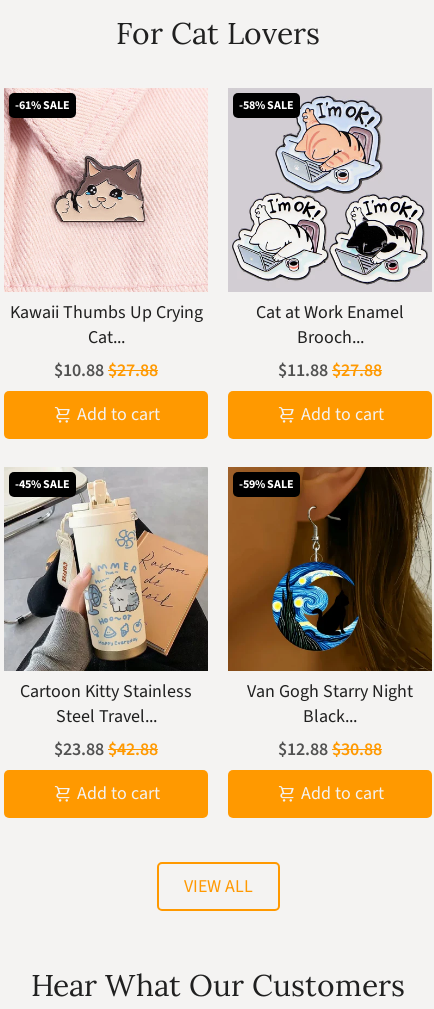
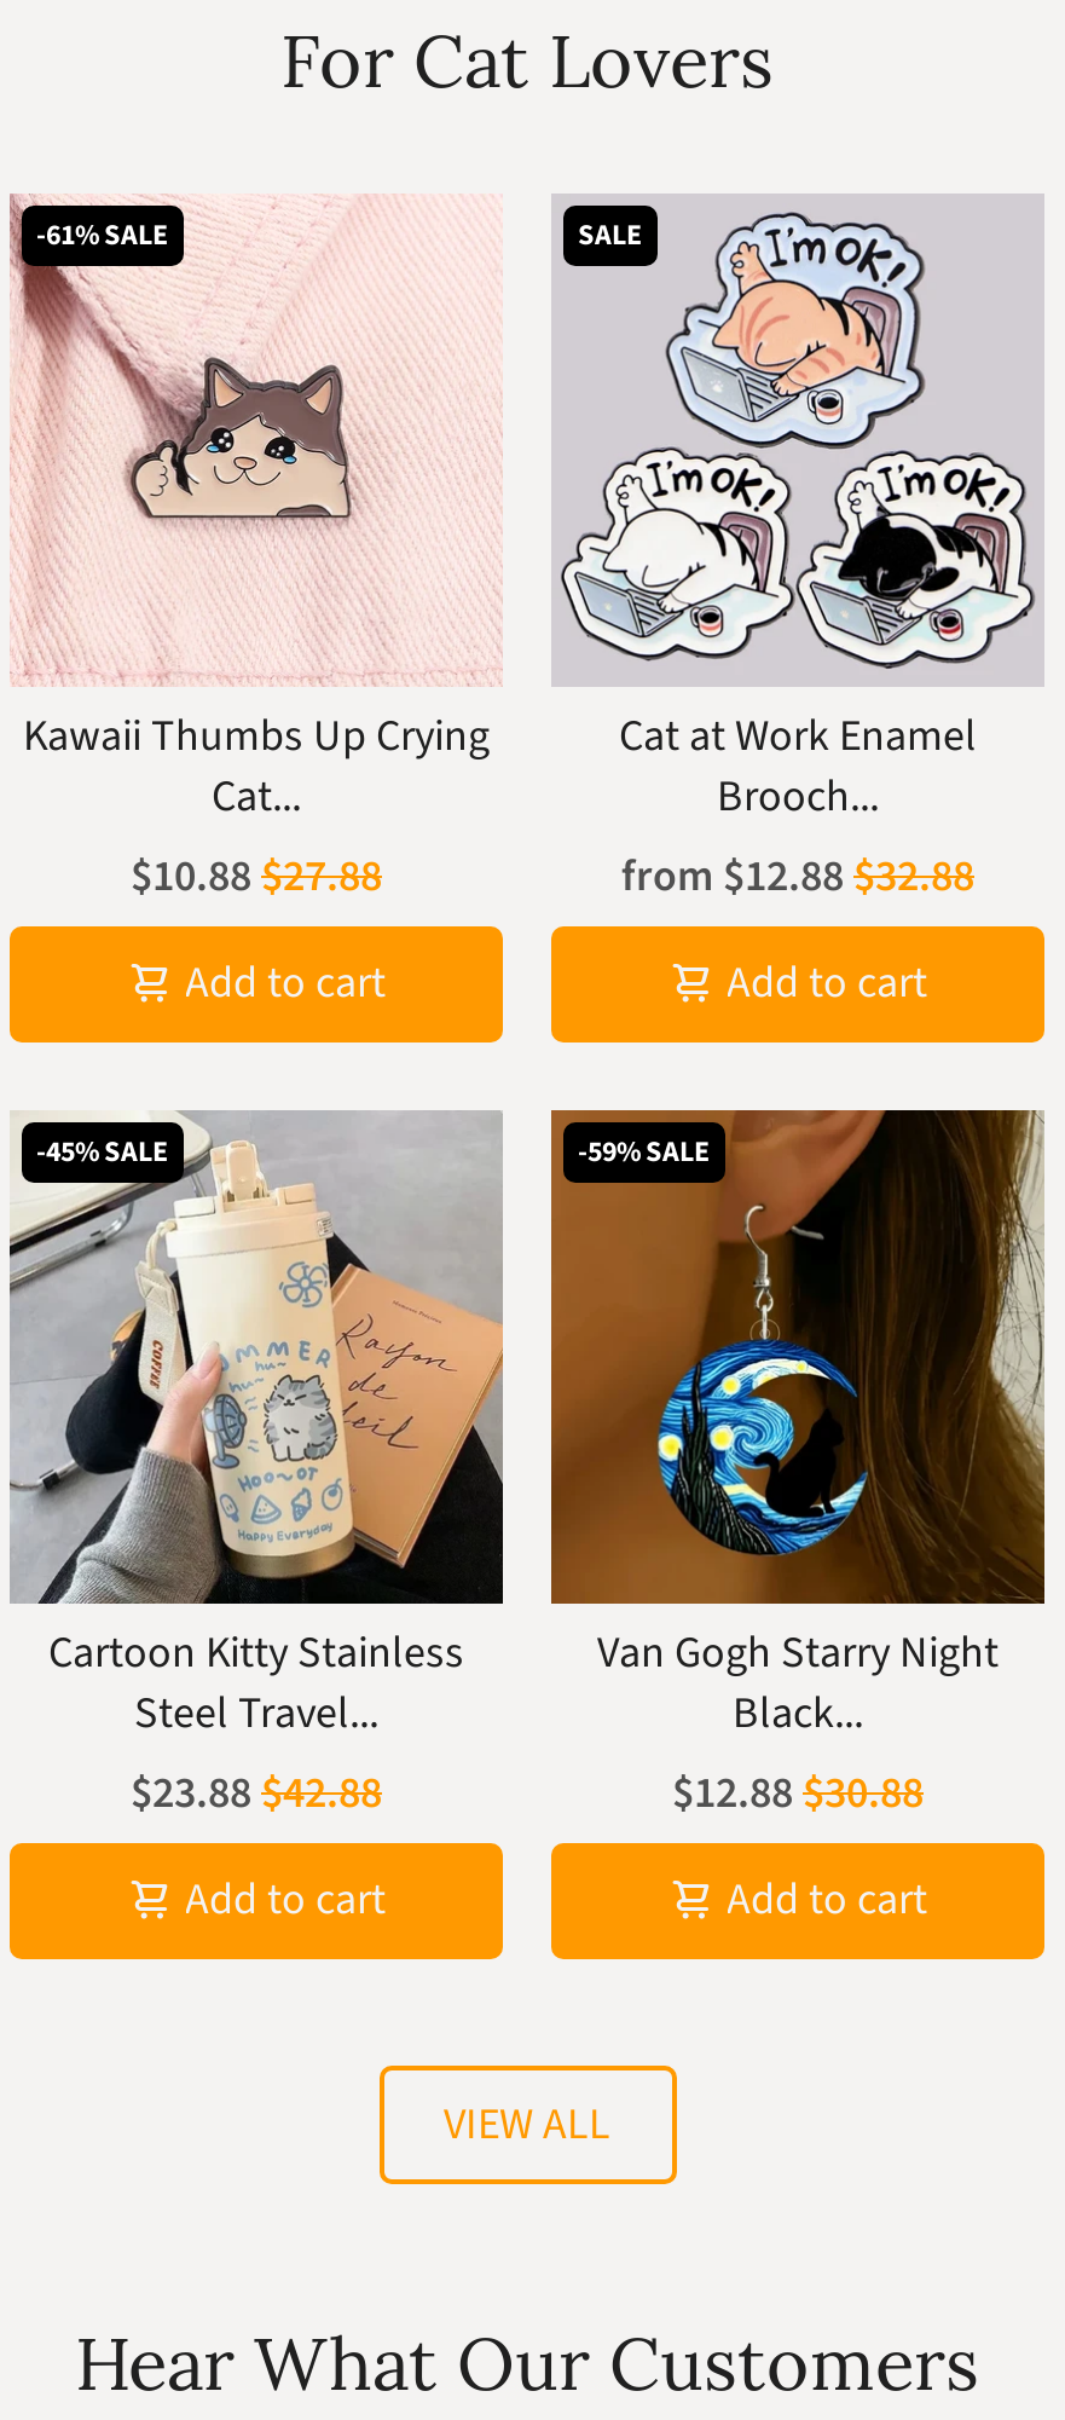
[239,97,294,114] -58% SALE -> [578,216,643,257] SALE
[278,358,382,383] $11.88 $27.88 -> [621,847,974,908] from $12.88 $32.88

